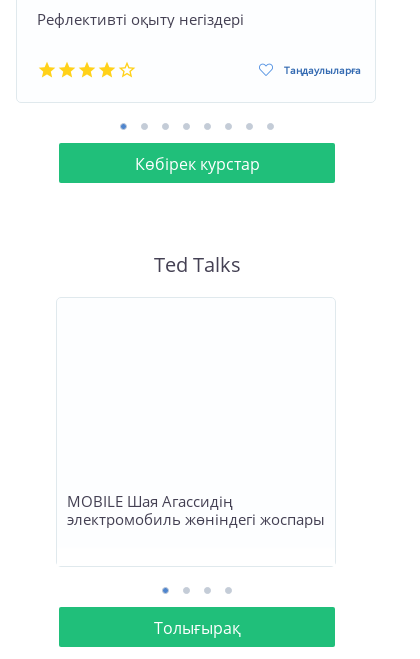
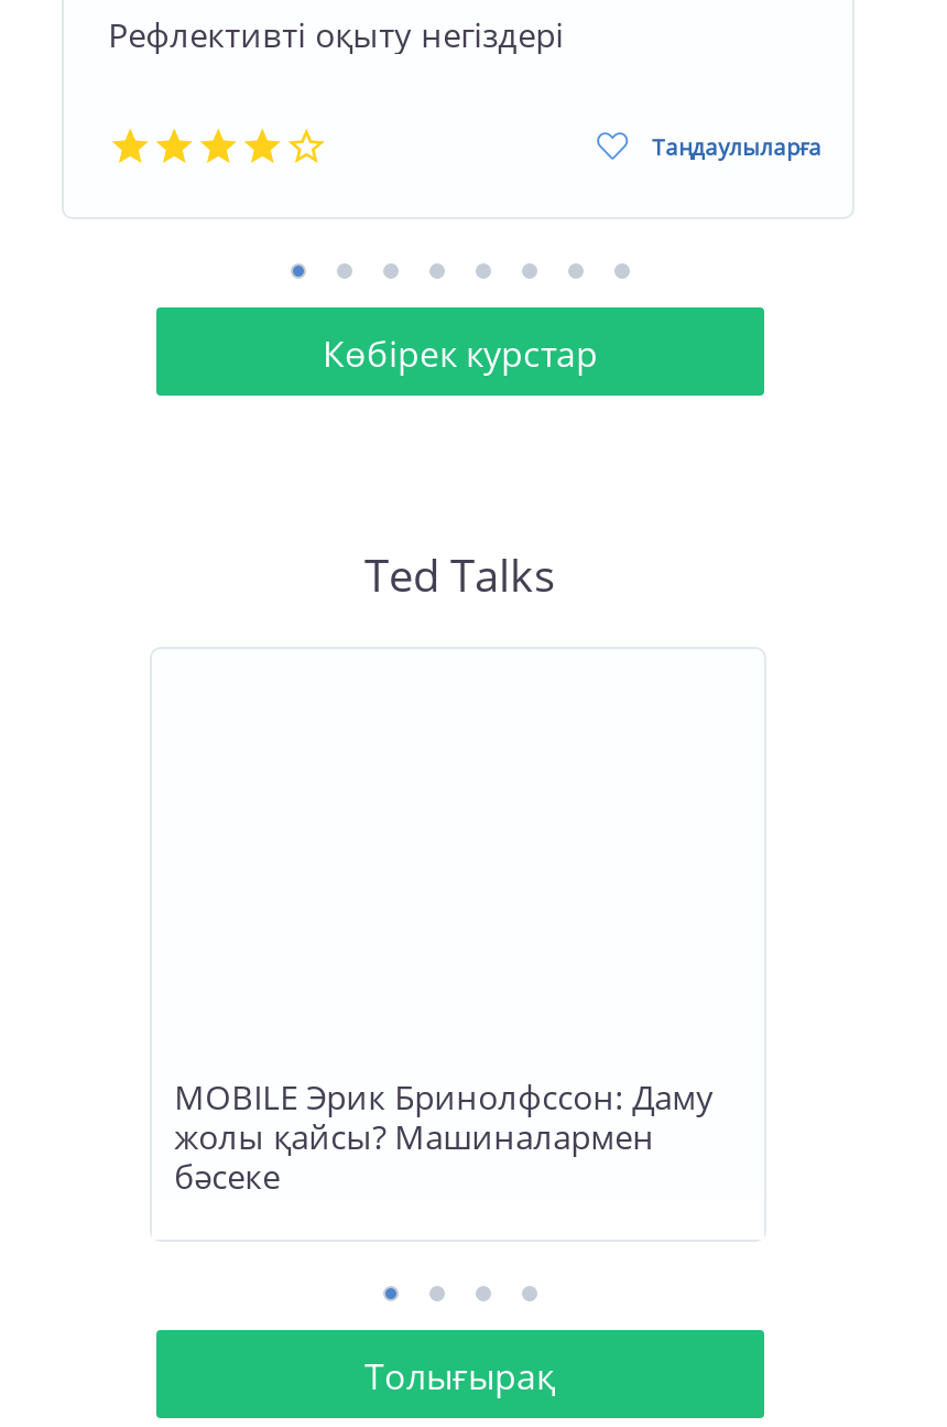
[67,491,325,529] MOBILE Шая Агассидің | электромобиль жөніндегі жоспары -> [174,1074,714,1198] MOBILE Эрик Бринолфссон: Даму | жолы қайсы? Машиналармен | бәсеке

